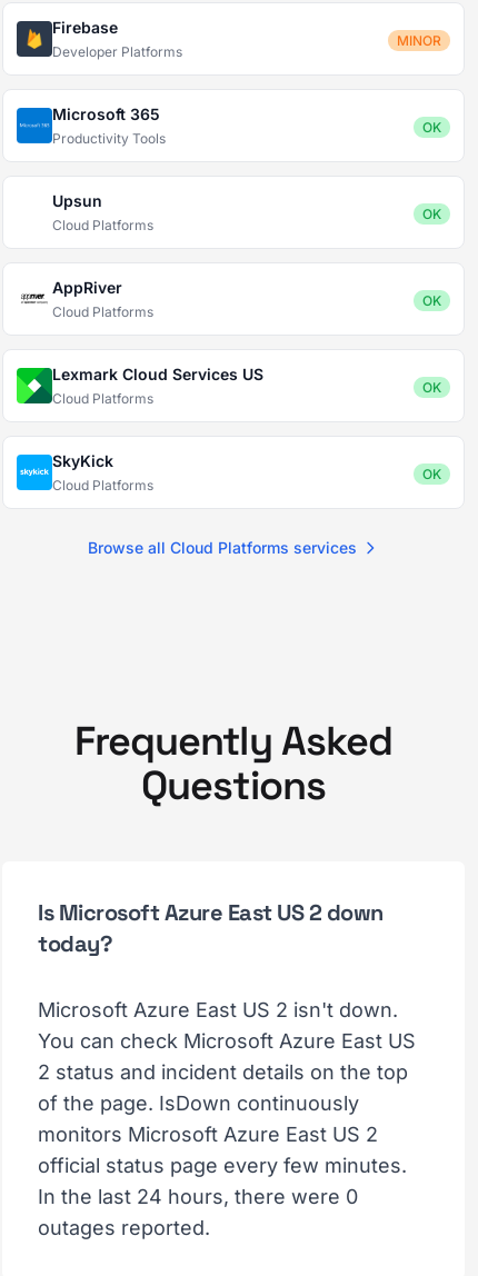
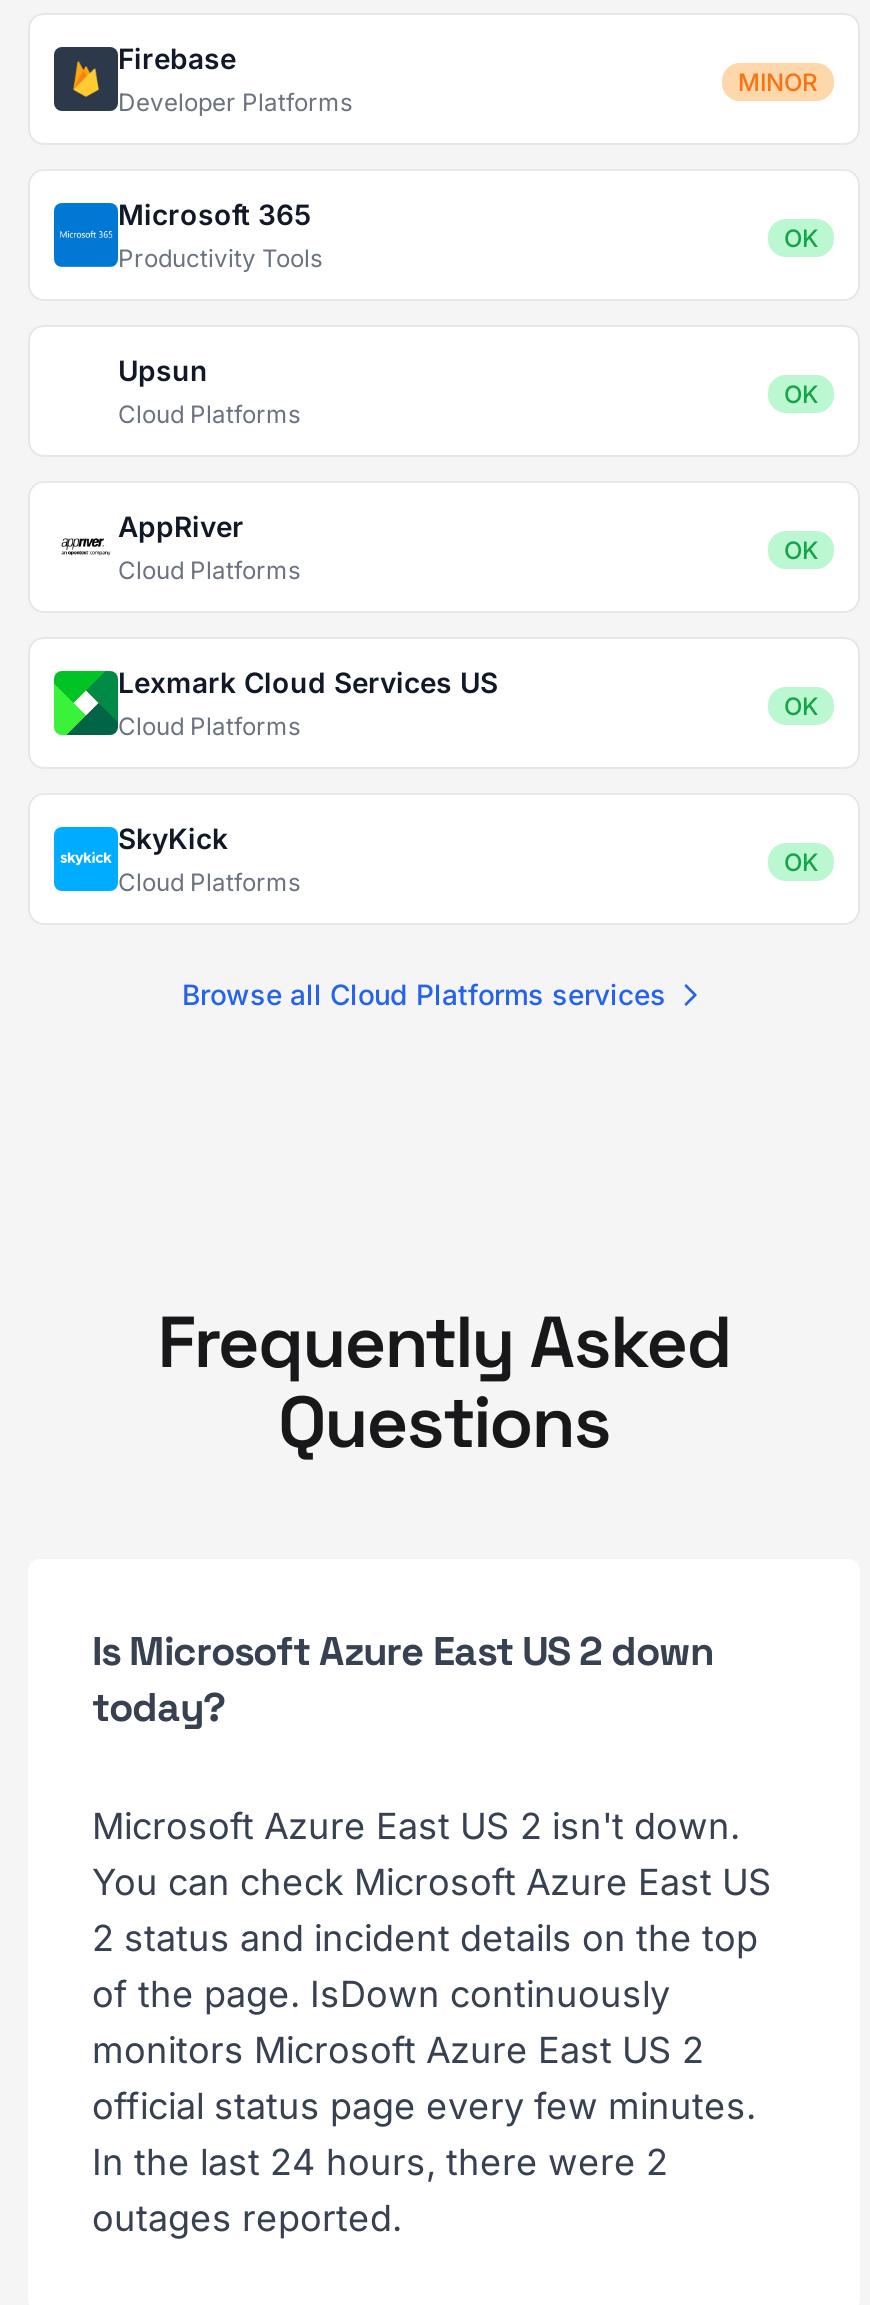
[38,1185,358,1208] In the last 24 hours, there were 0 -> [92,2141,668,2183] In the last 24 hours, there were 2

